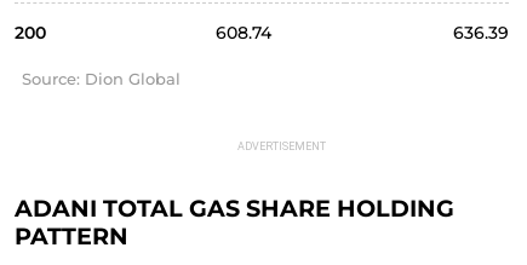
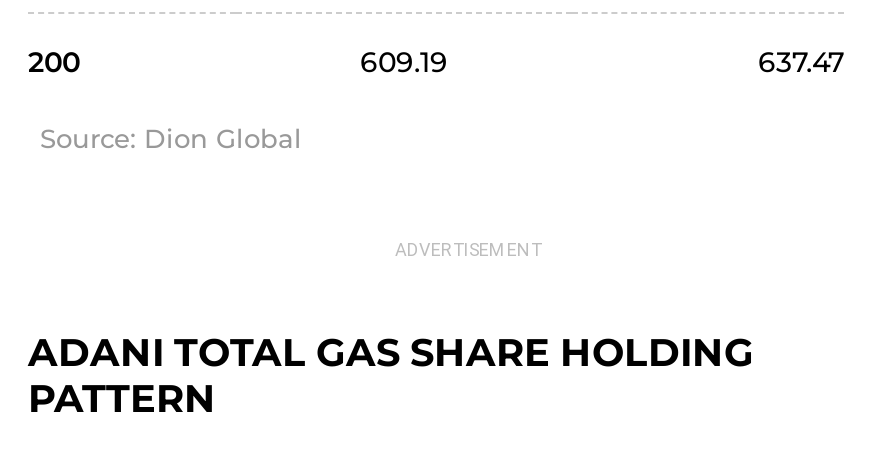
[216,22,271,43] 608.74 -> [360,44,448,80] 609.19
[453,22,509,43] 636.39 -> [758,44,844,80] 637.47

